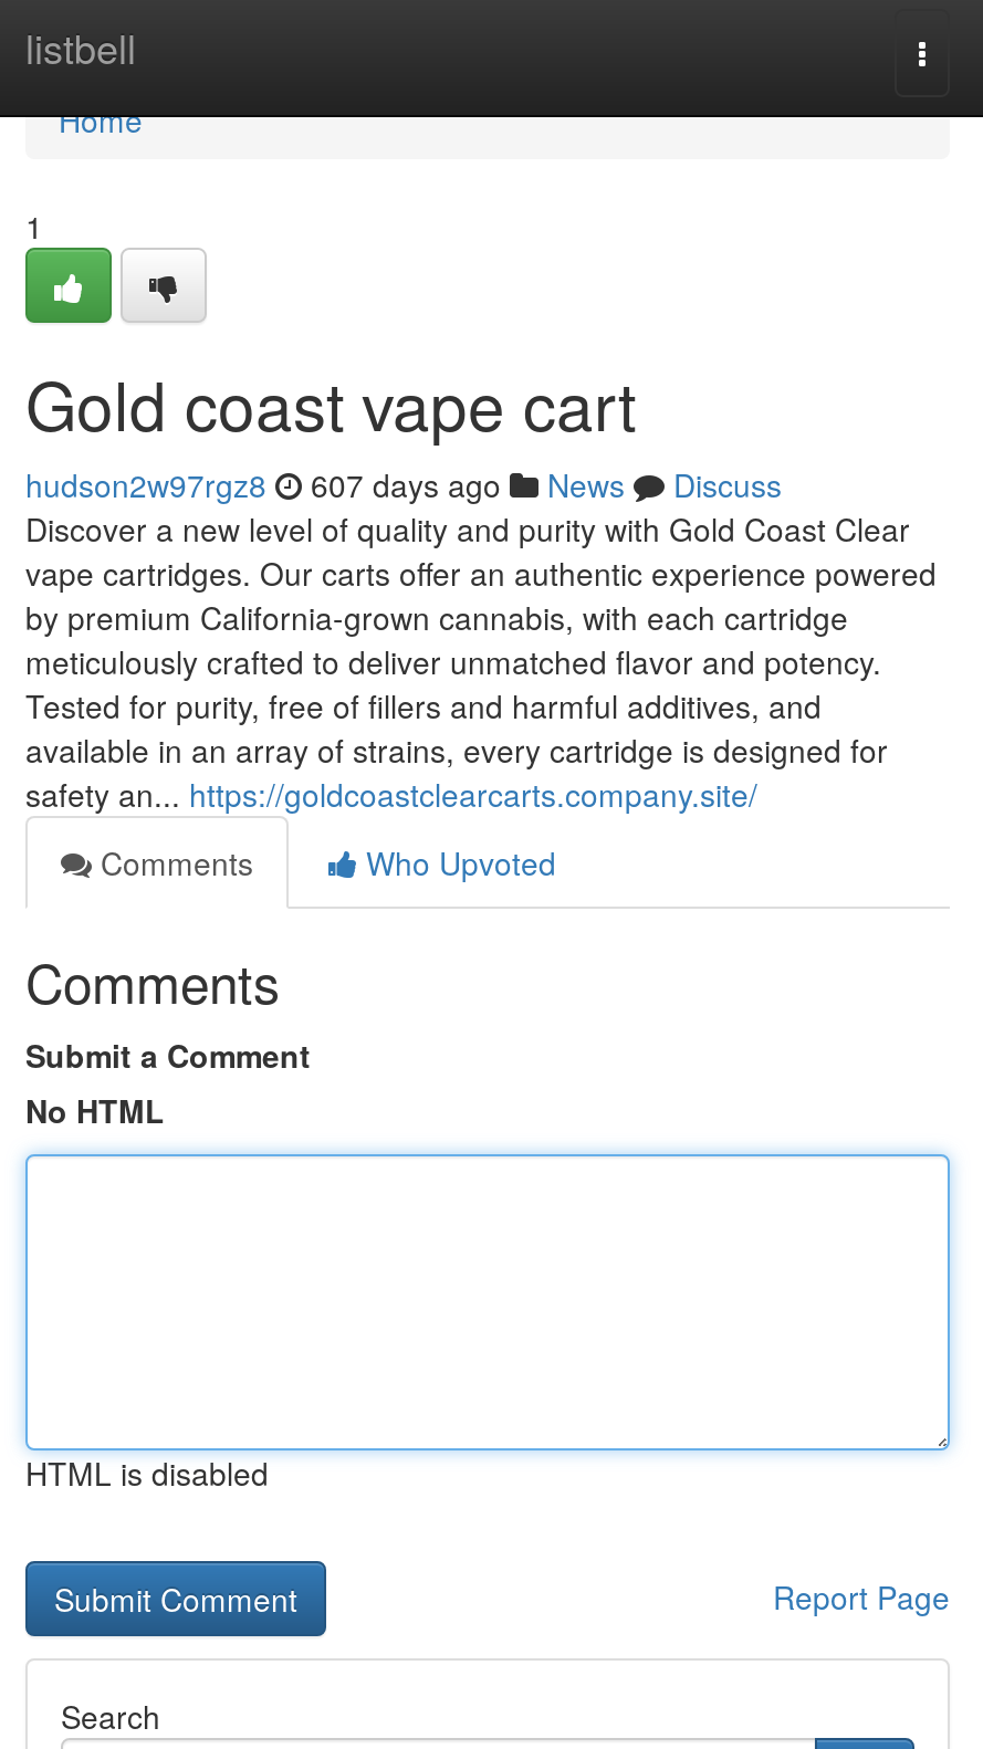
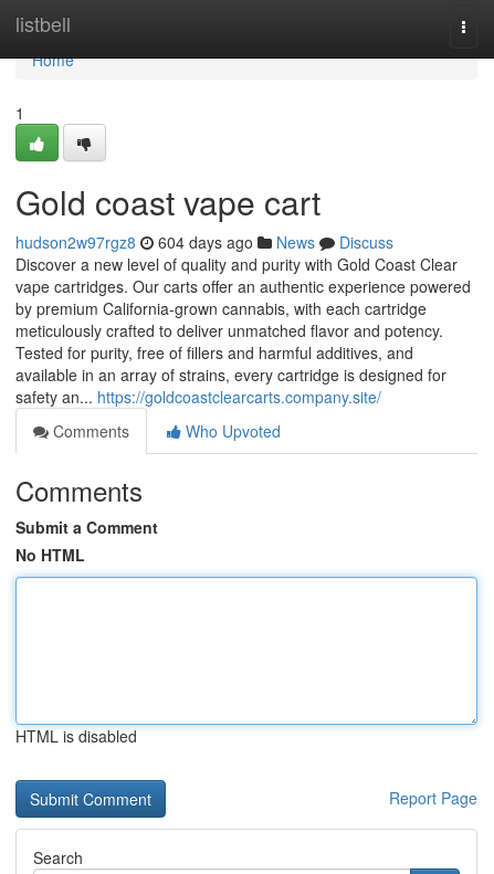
[25,462,782,506] hudson2w97rgz8 607 days ago News Discuss -> [15,231,393,253] hudson2w97rgz8 604 days ago News Discuss

